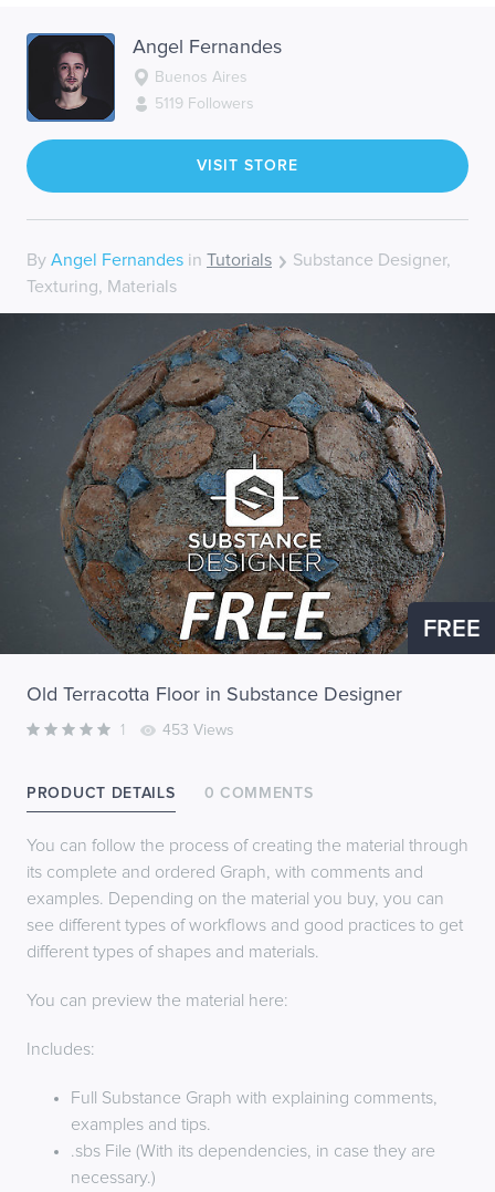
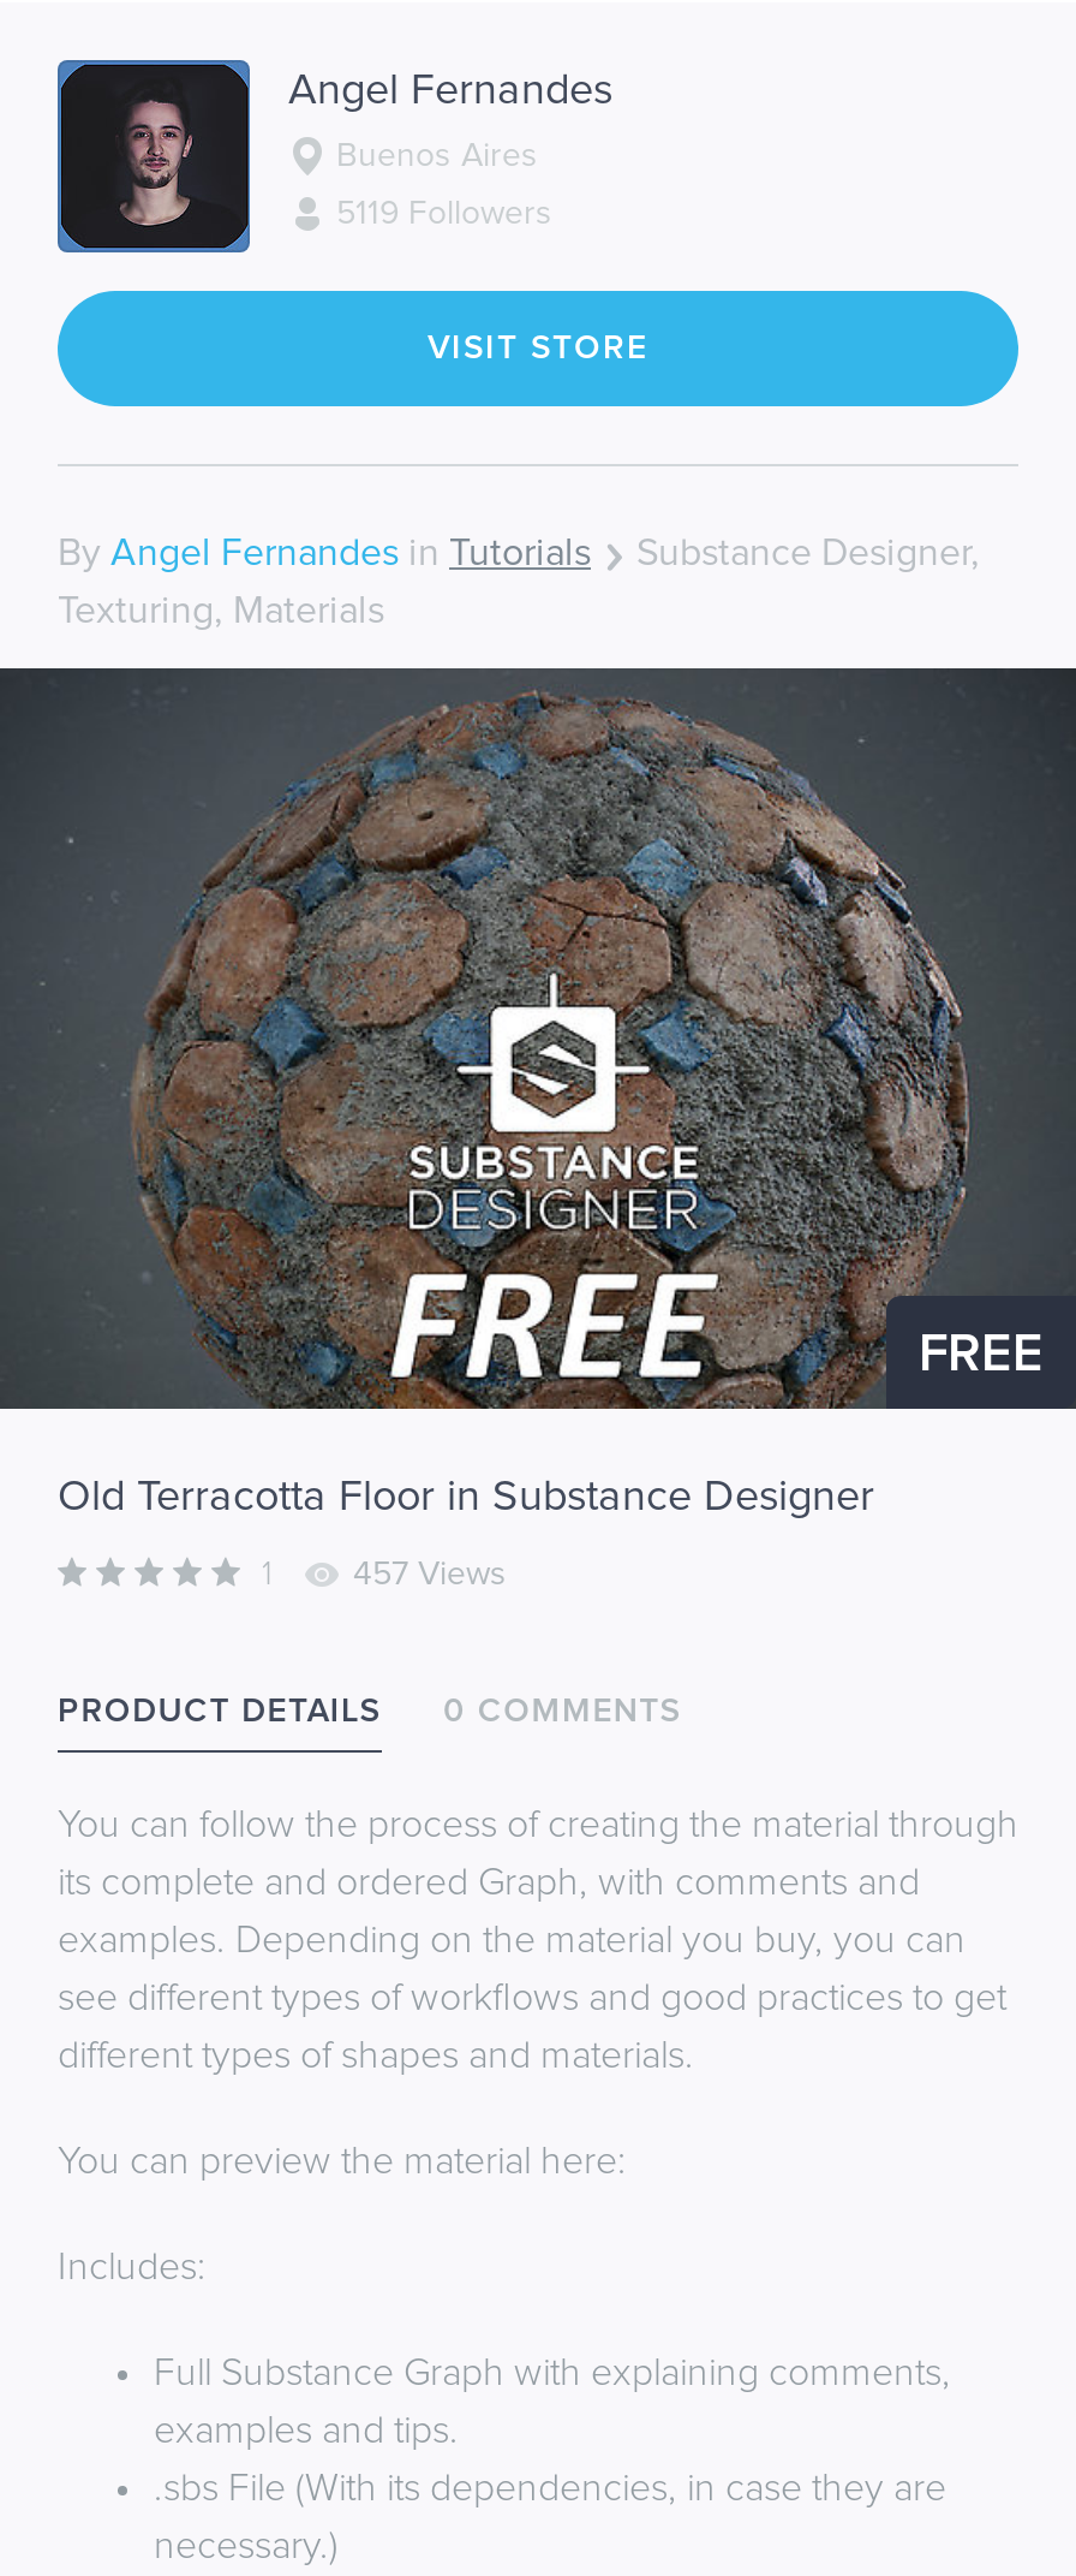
[162,723,234,738] 453 Views -> [353,1558,507,1592] 457 Views

